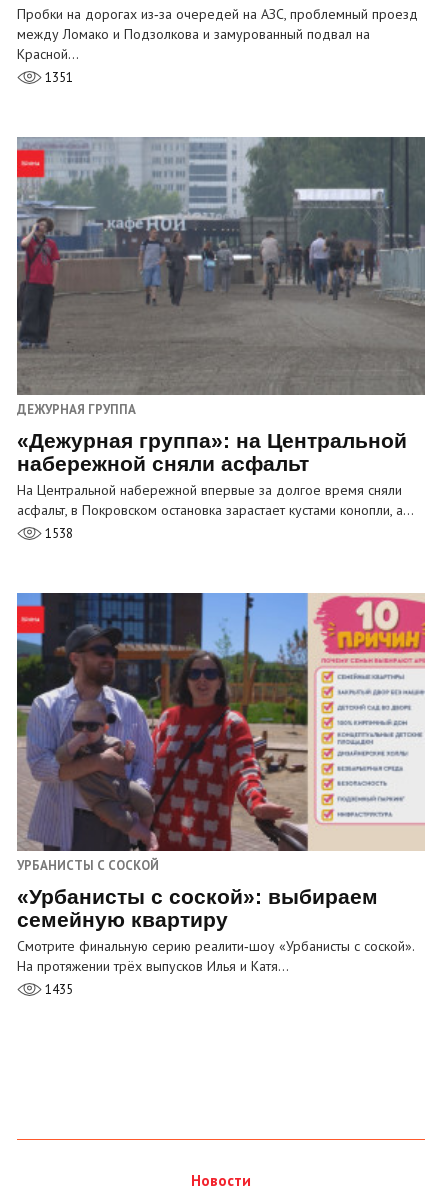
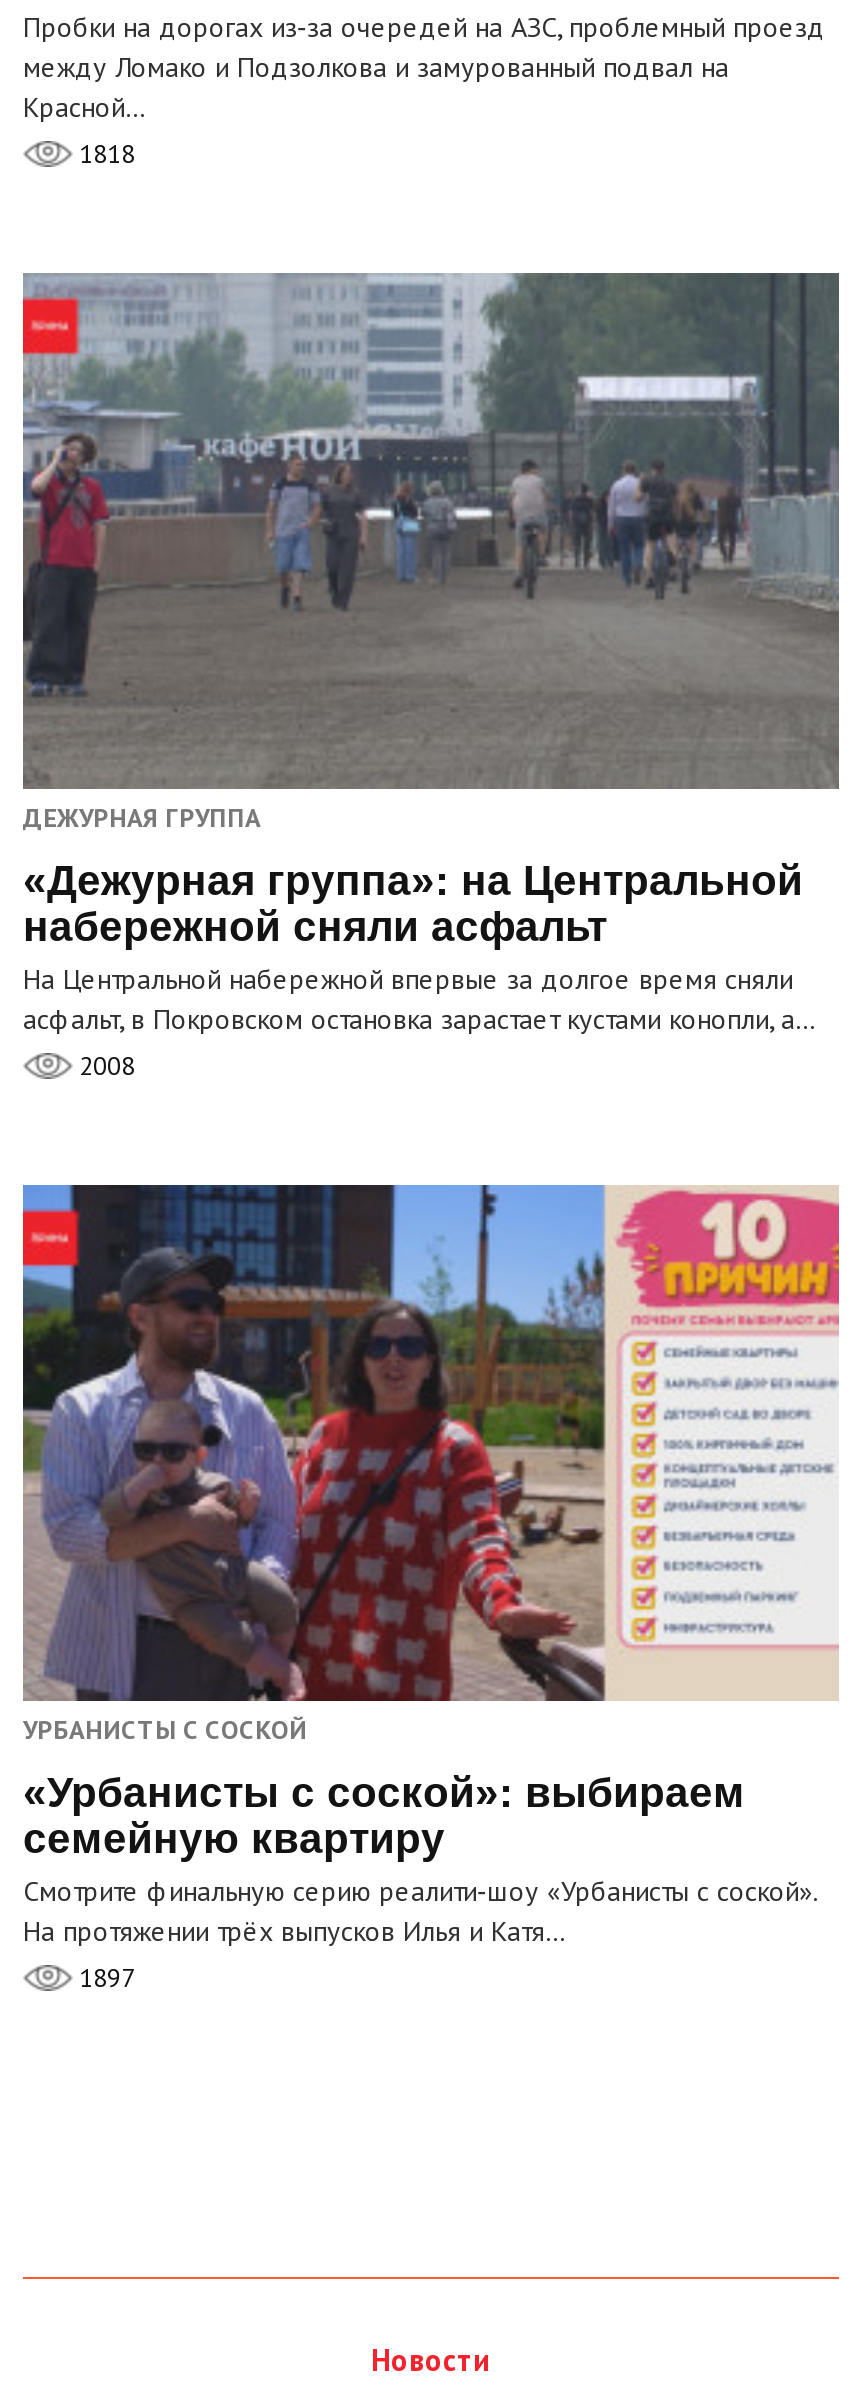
[42,69,73,86] 1351 -> [73,137,135,171] 1818
[42,525,73,542] 1538 -> [73,1049,135,1083] 2008
[42,981,73,998] 1435 -> [73,1961,135,1995] 1897

